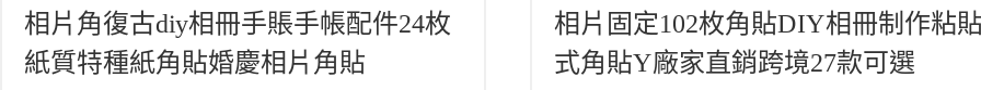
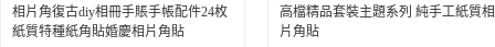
[554,9,981,78] 相片固定102枚角貼DIY相冊制作粘貼 | 式角貼Y廠家直銷跨境27款可選 -> [280,4,495,39] 高檔精品套裝主題系列 純手工紙質相 | 片角貼

